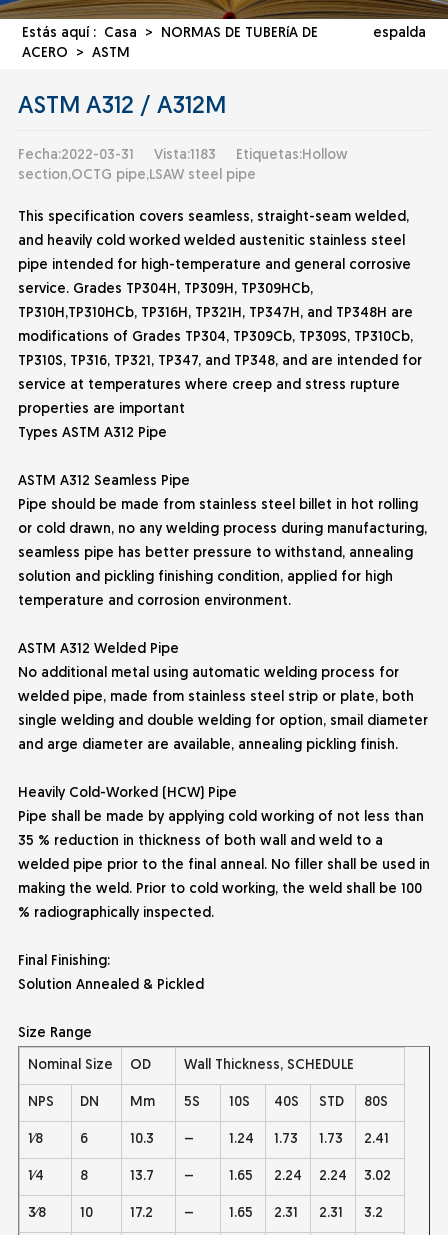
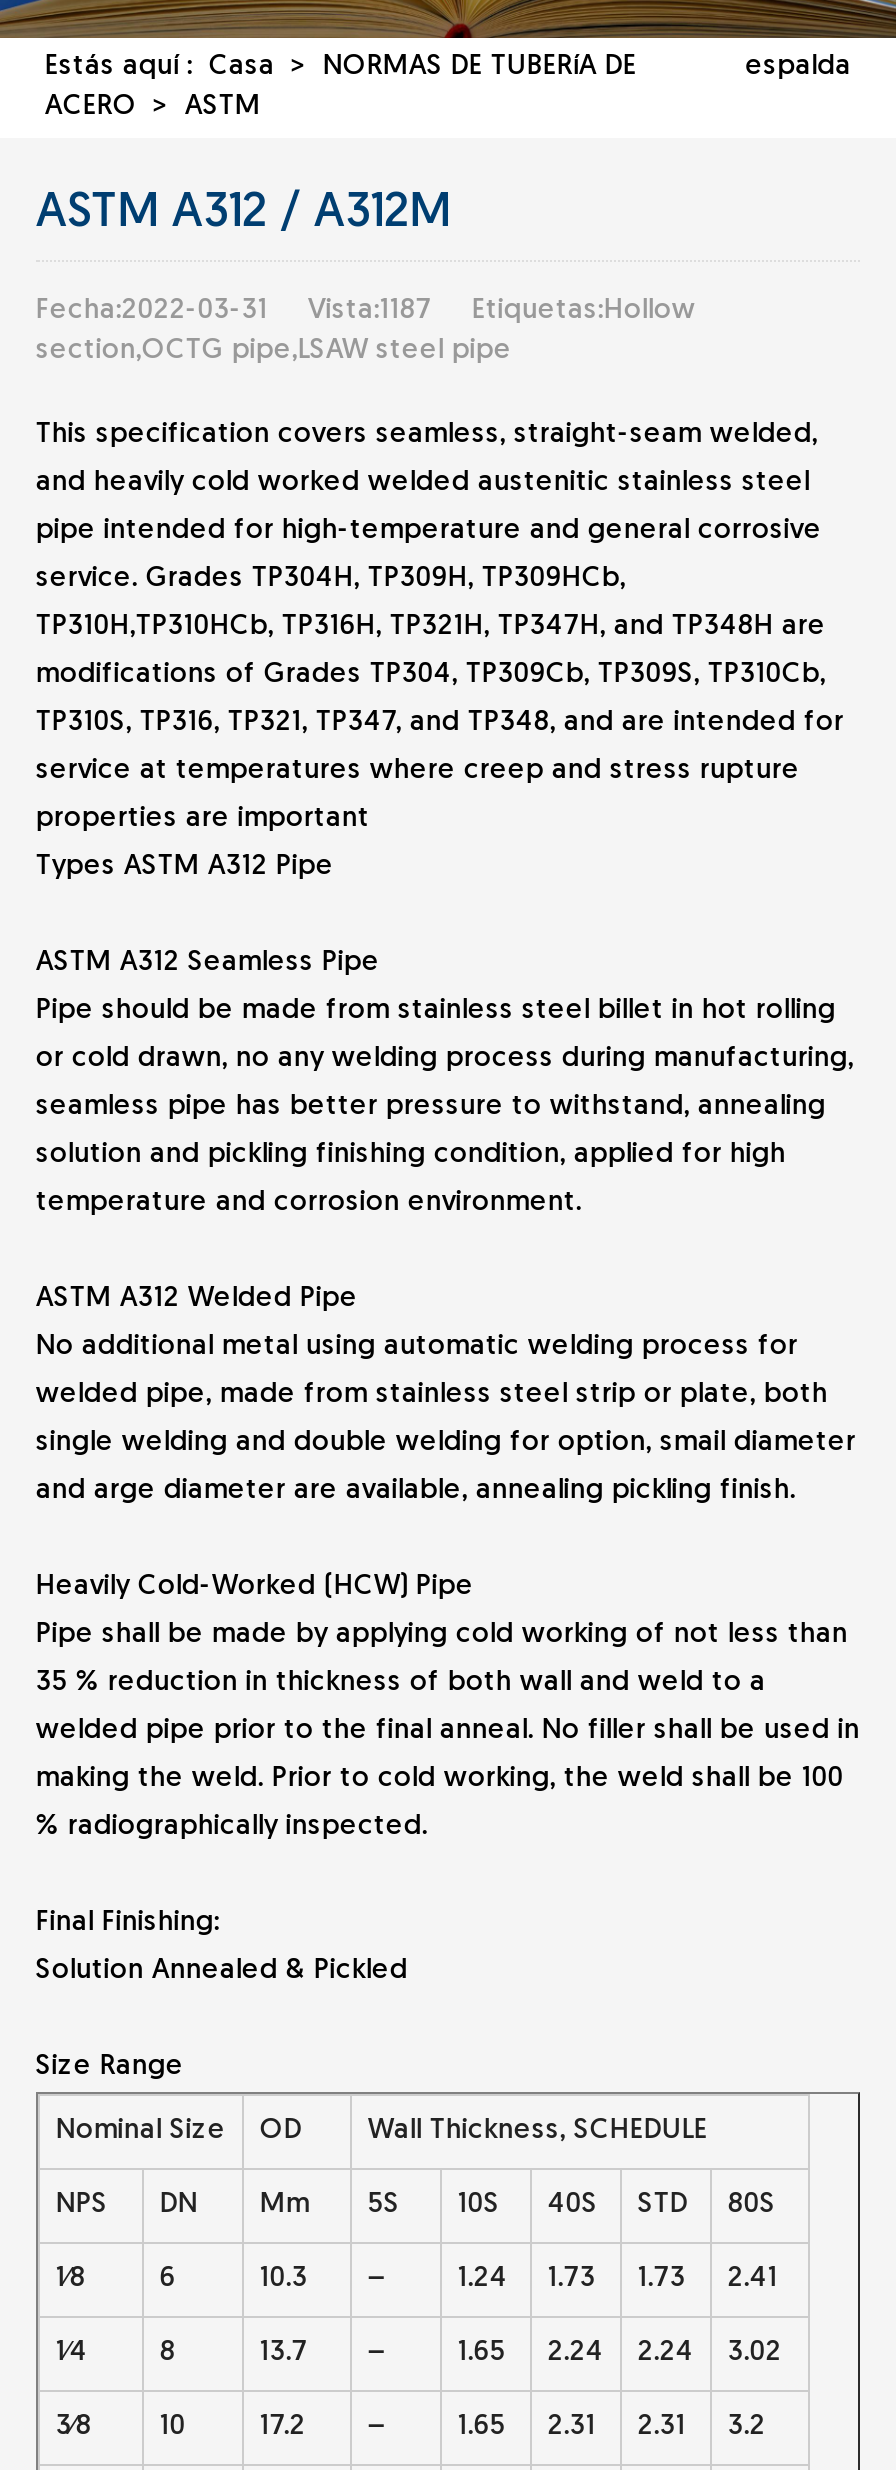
[18,148,348,163] Fecha:2022-03-31 Vista:1183 Etiquetas:Hollow -> [36,296,696,326] Fecha:2022-03-31 Vista:1187 Etiquetas:Hollow

